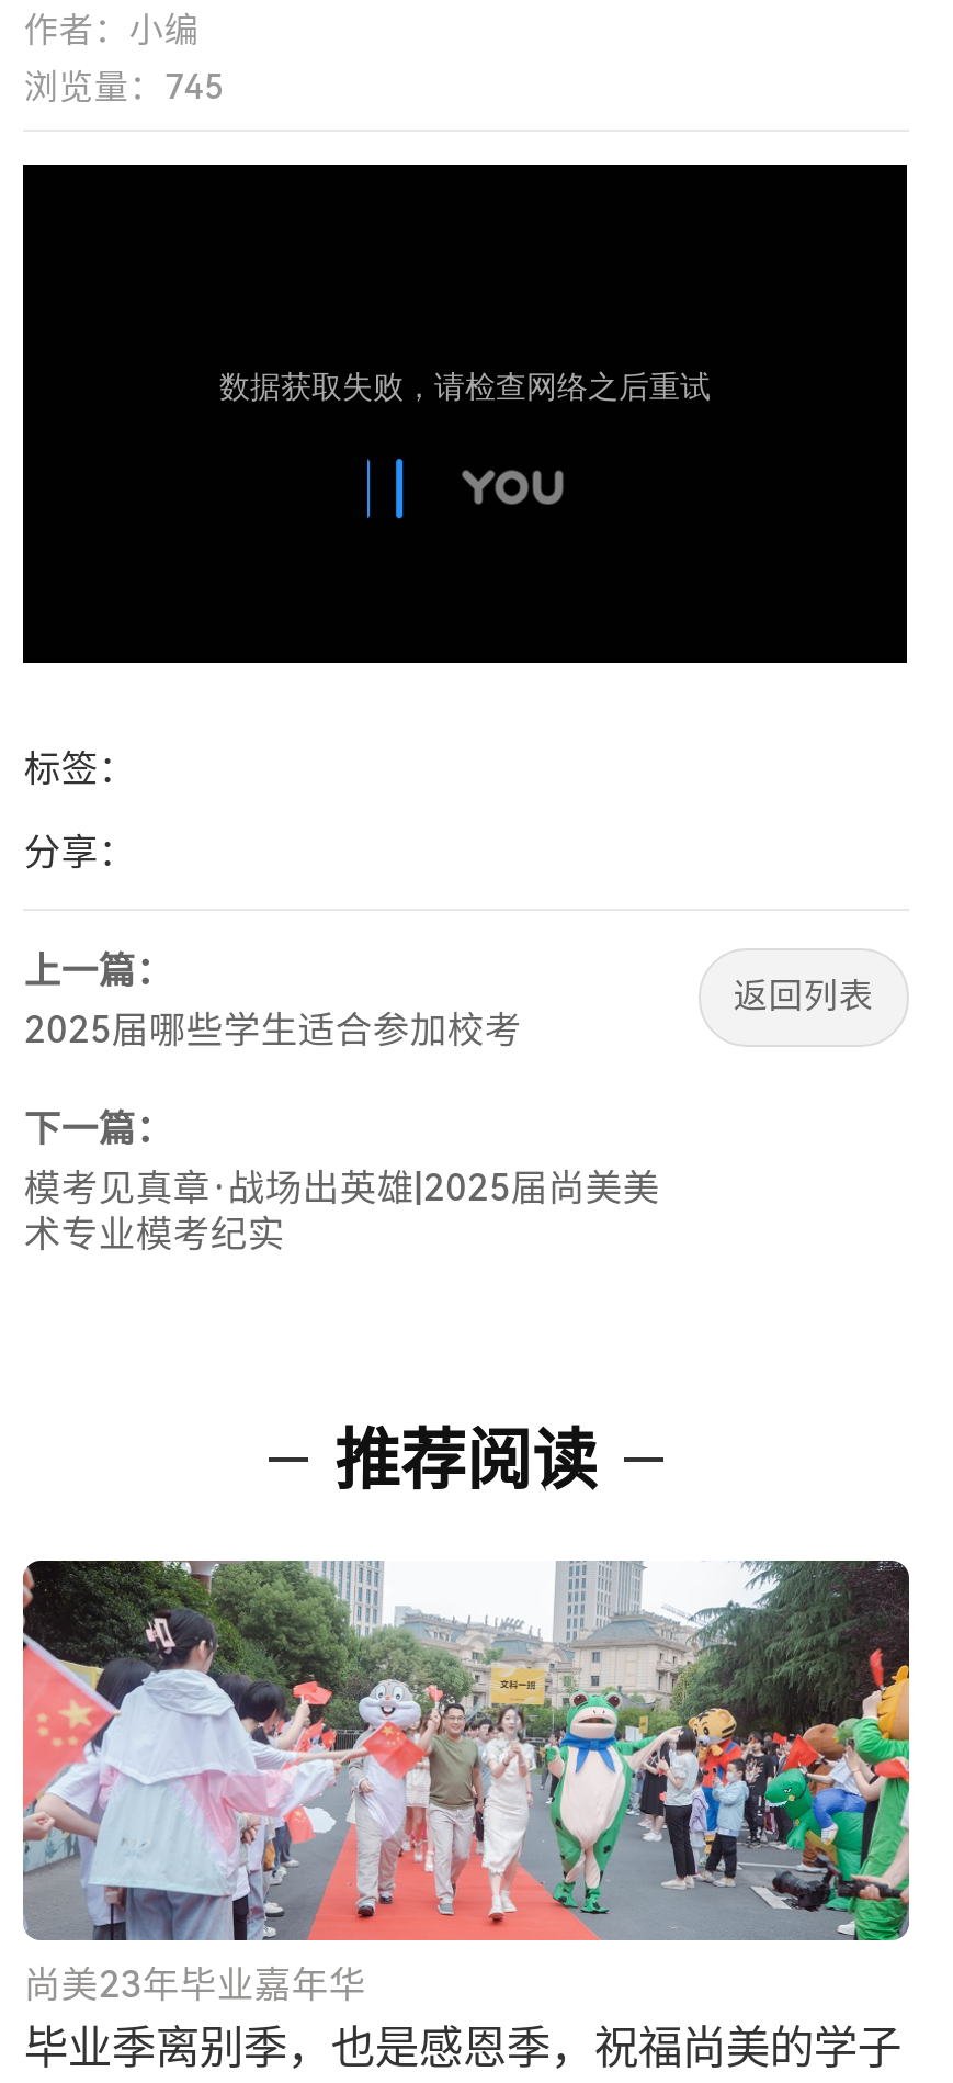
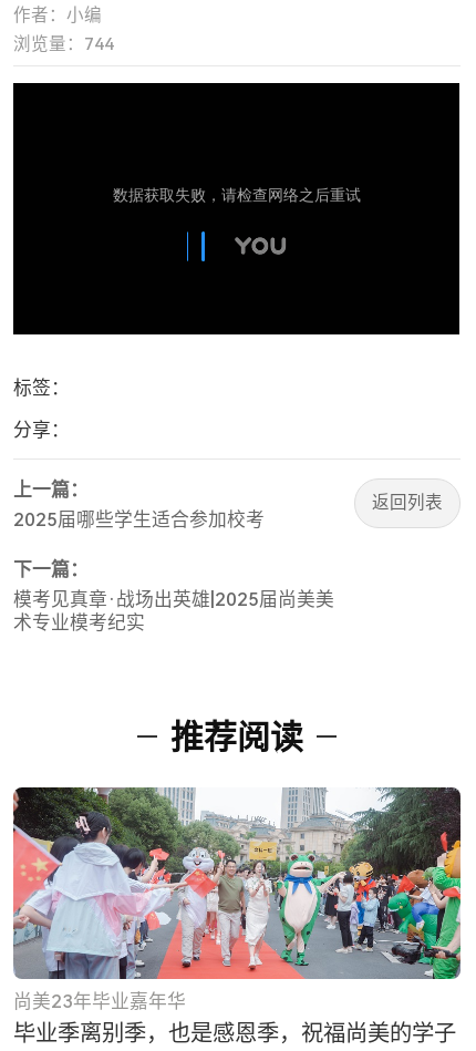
[24,67,223,106] 浏览量：745 -> [14,34,114,54] 浏览量：744

